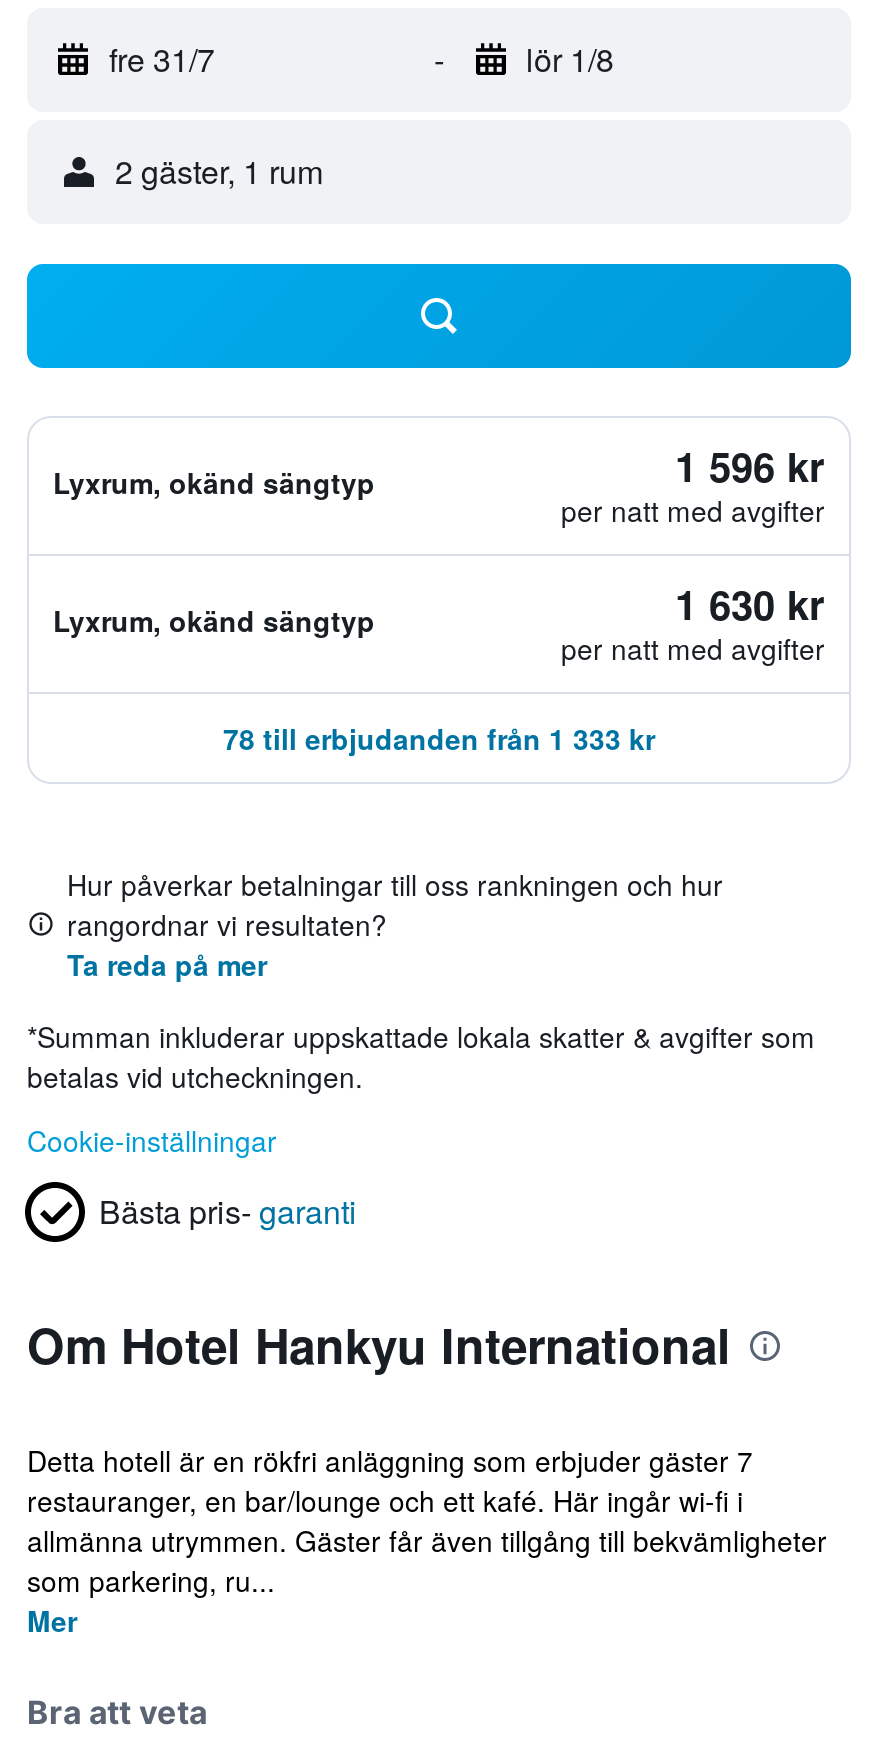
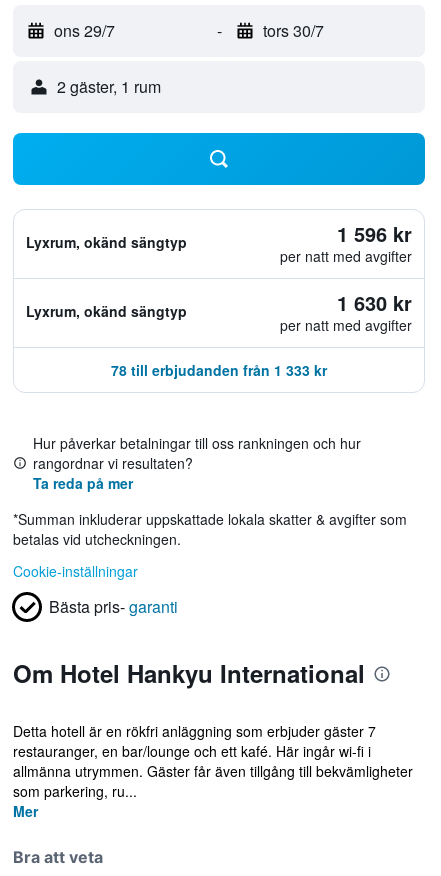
[109,36,215,82] fre 31/7 -> [54,19,115,42] ons 29/7
[526,36,614,82] lör 1/8 -> [262,19,323,42] tors 30/7

